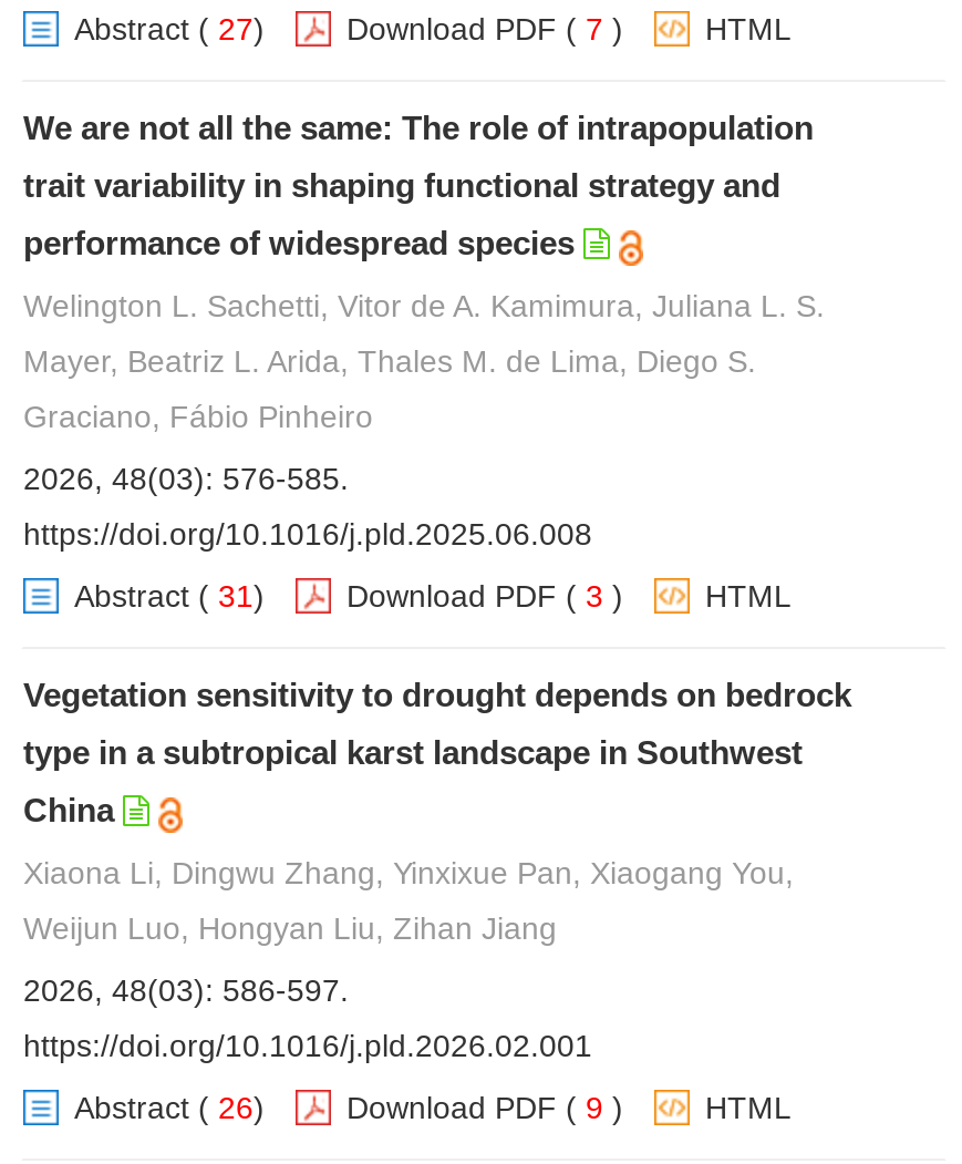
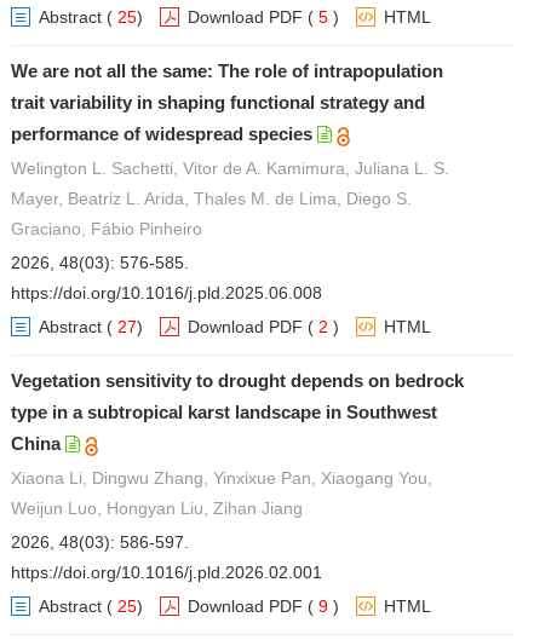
[74,12,273,47] Abstract (27) -> [39,8,148,27] Abstract (25)
[346,12,632,47] Download PDF (7) -> [188,8,344,27] Download PDF (5)
[74,579,273,614] Abstract (31) -> [39,317,148,337] Abstract (27)
[346,579,632,614] Download PDF (3) -> [188,317,344,337] Download PDF (2)
[74,1090,273,1126] Abstract (26) -> [39,597,148,616] Abstract (25)

